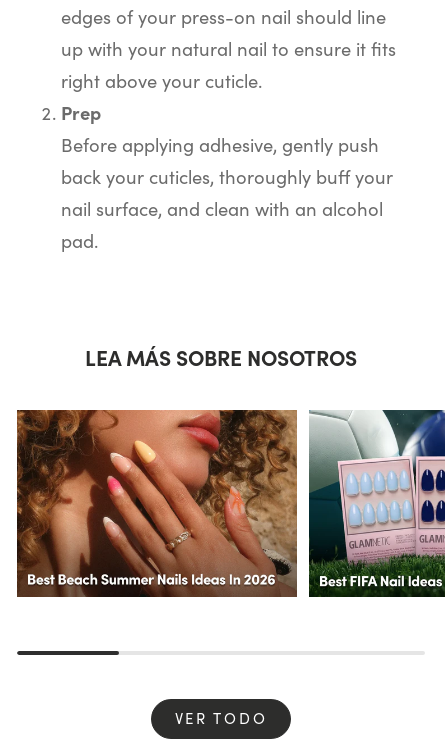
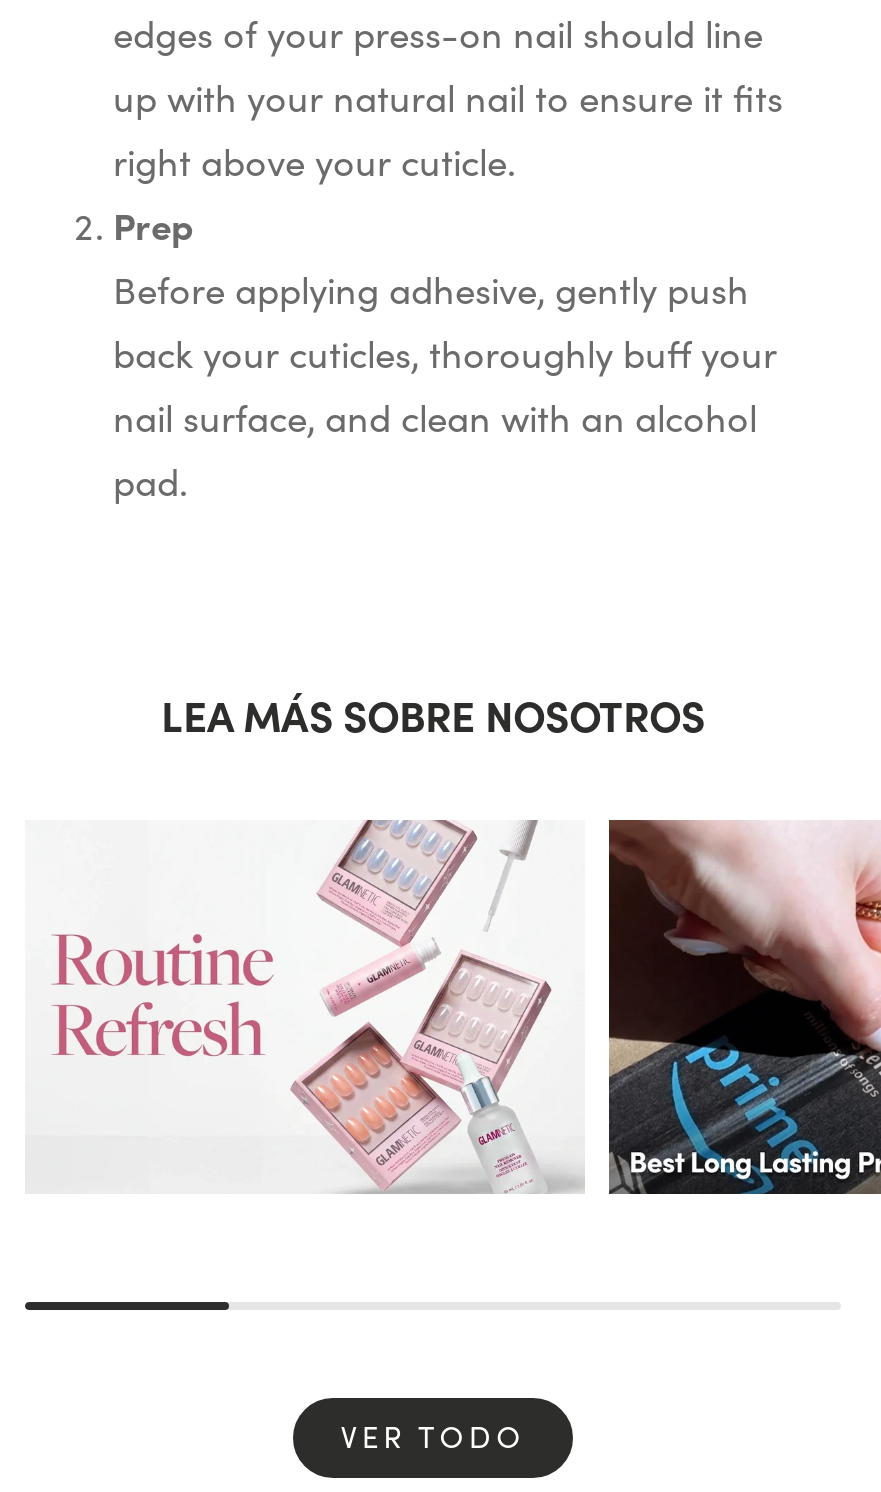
[16,409,298,598] [image] -> [25,820,585,1194] [image]
[308,409,442,598] [image] -> [607,820,875,1196] [image]

